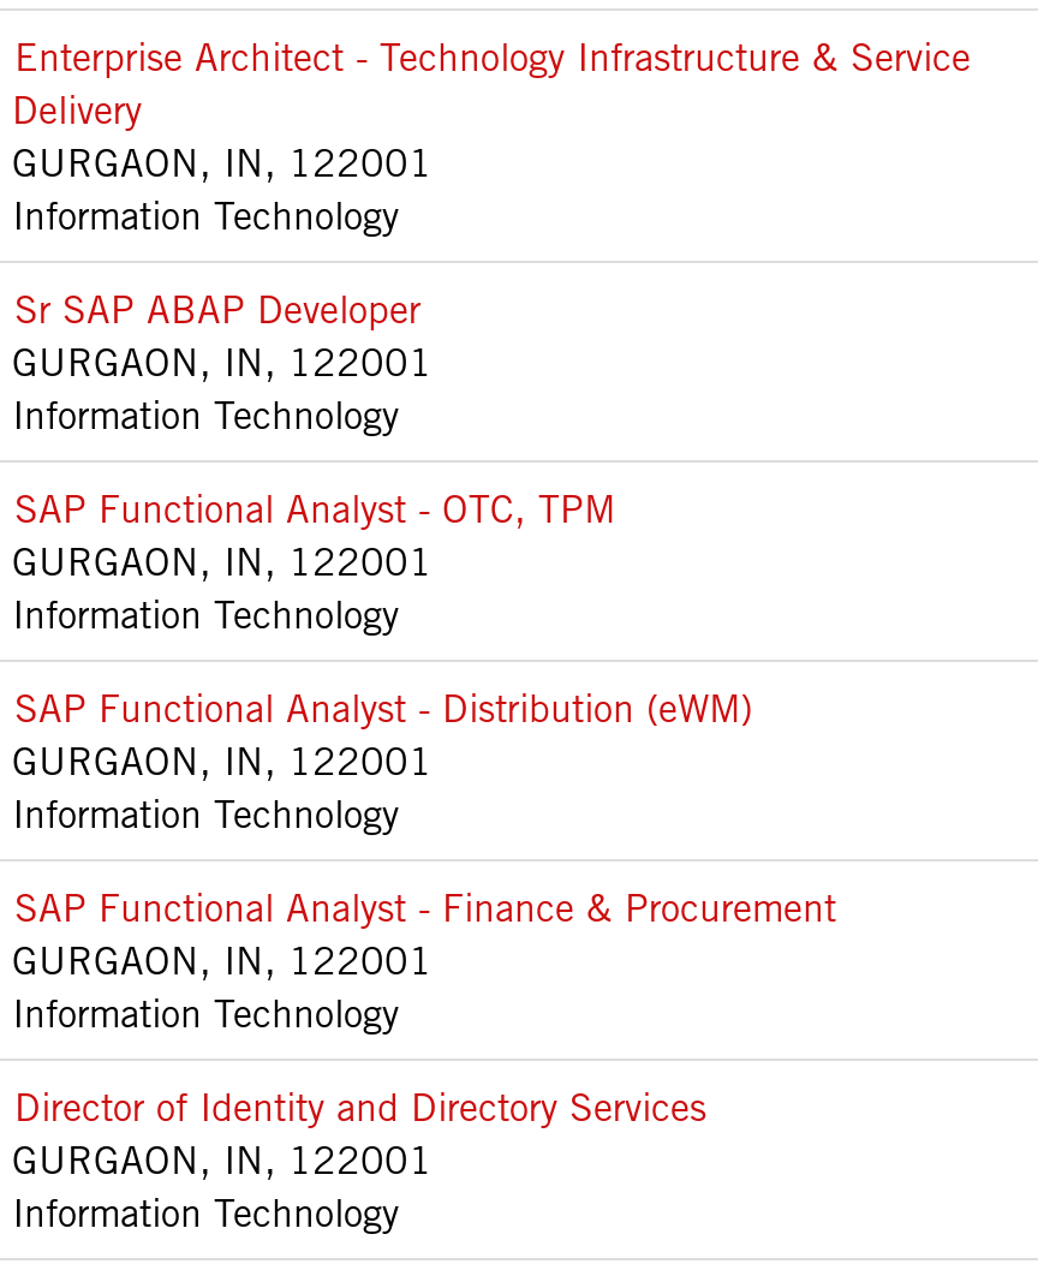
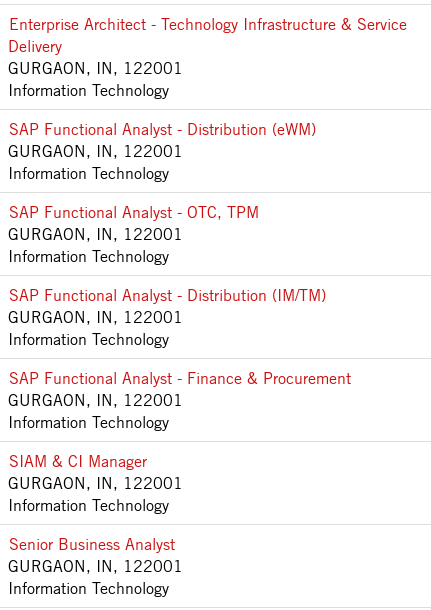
[14,285,420,333] Sr SAP ABAP Developer -> none
none -> [9,285,326,305] SAP Functional Analyst - Distribution (IM/TM)
moved [14,684,752,732] -> [9,119,316,139]: SAP Functional Analyst - Distribution (eWM)
[14,1083,706,1131] Director of Identity and Directory Services -> [8,451,183,554] SIAM & CI Manager | GURGAON, IN, 122001 | Information Technology | Senior Business Analyst

